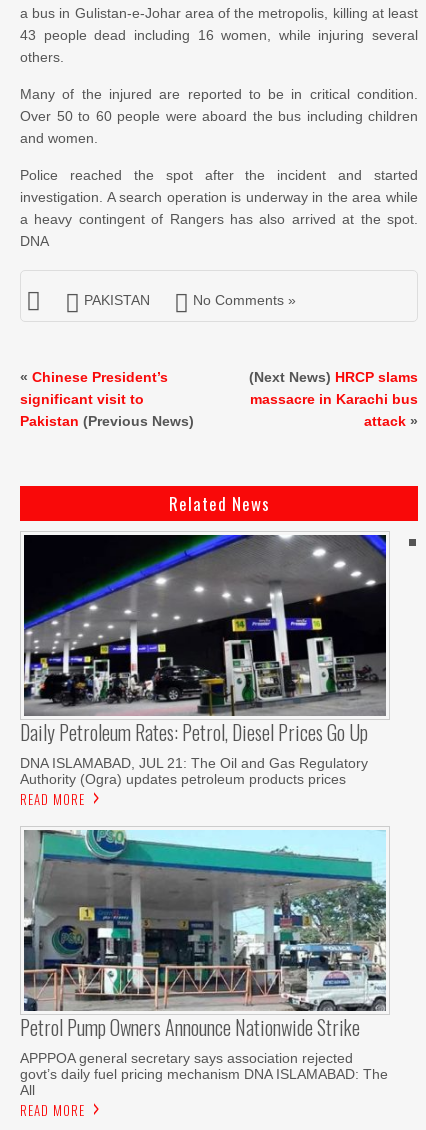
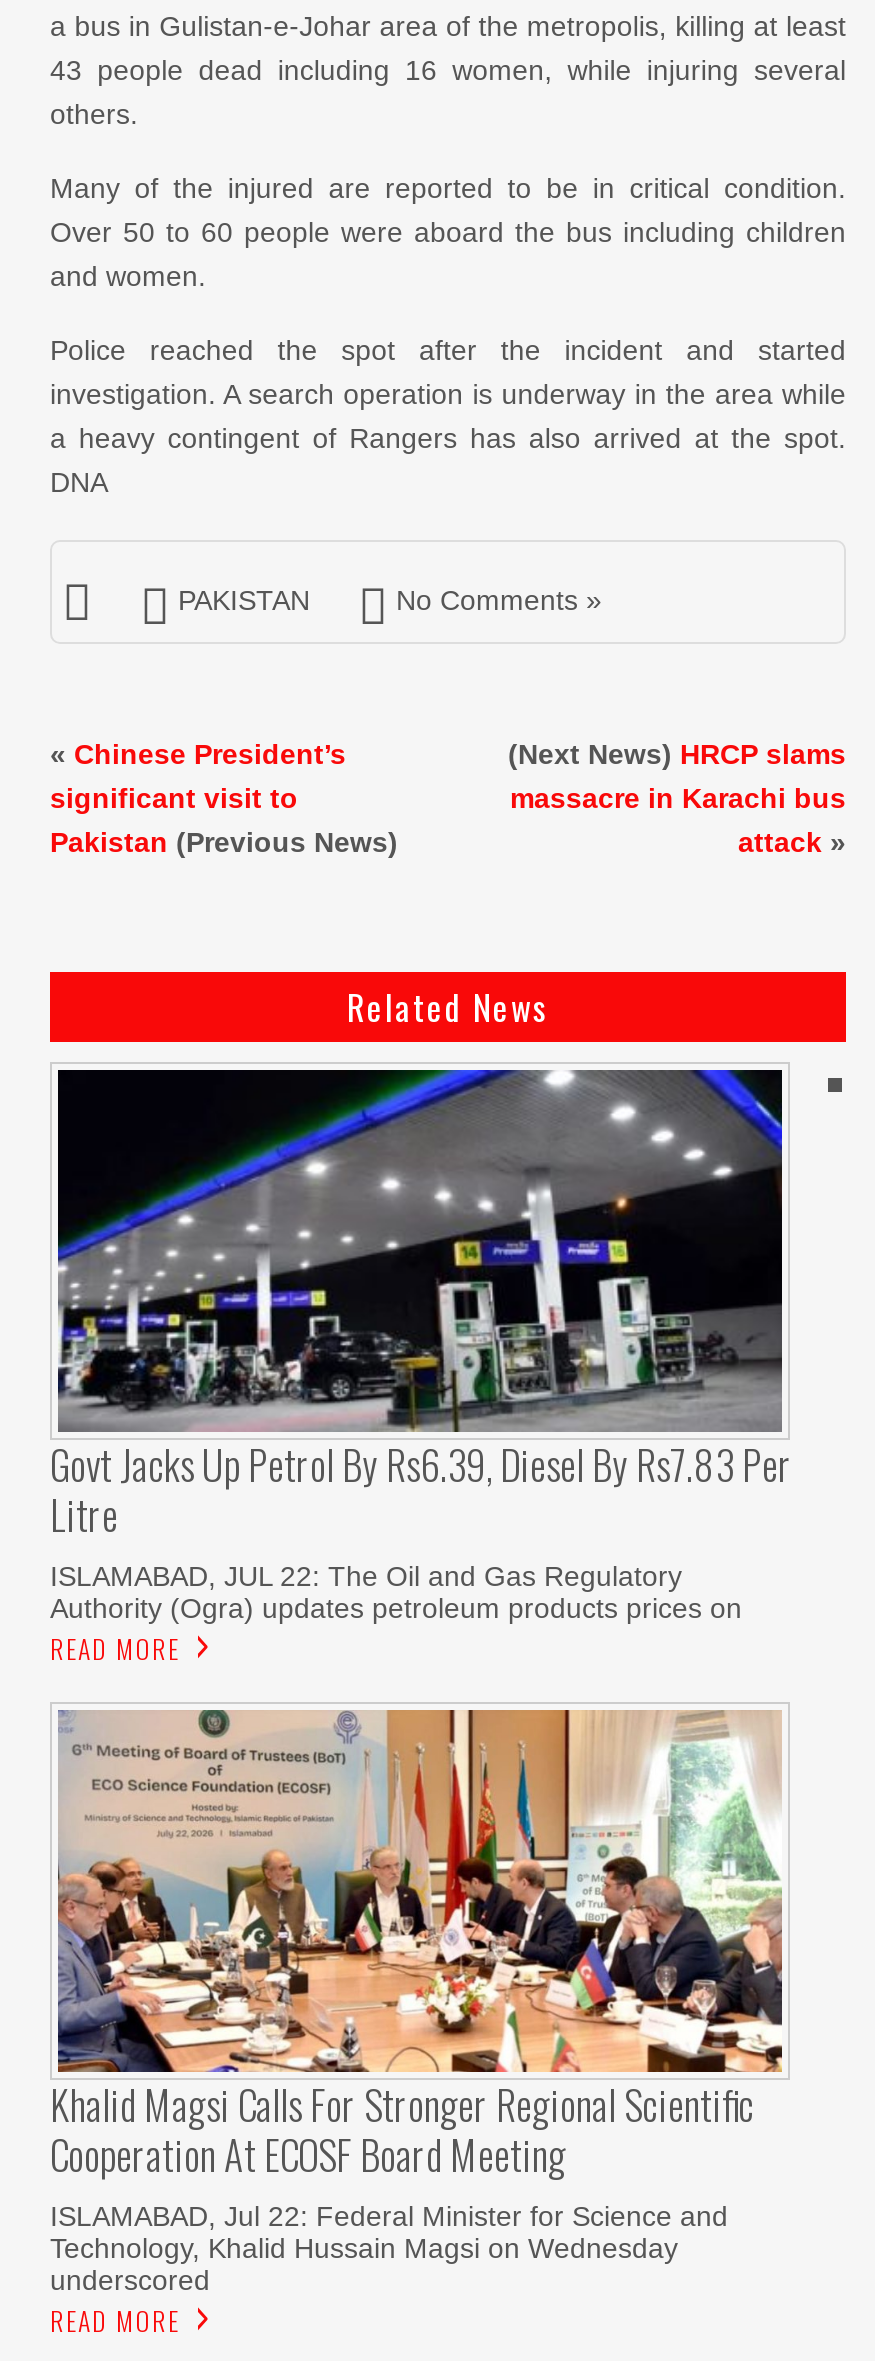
[20,534,387,787] [image] | Daily Petroleum Rates: Petrol, Diesel Prices Go Up | DNA ISLAMABAD, JUL 21: The Oil and Gas Regulatory | Authority (Ogra) updates petroleum products prices -> [50,1068,792,1624] [image] | Govt Jacks Up Petrol By Rs6.39, Diesel By Rs7.83 Per | Litre | ISLAMABAD, JUL 22: The Oil and Gas Regulatory | Authority (Ogra) updates petroleum products prices on
[20,829,388,1098] [image] | Petrol Pump Owners Announce Nationwide Strike | APPPOA general secretary says association rejected | govt’s daily fuel pricing mechanism DNA ISLAMABAD: The | All -> [50,1708,784,2296] [image] | Khalid Magsi Calls For Stronger Regional Scientific | Cooperation At ECOSF Board Meeting | ISLAMABAD, Jul 22: Federal Minister for Science and | Technology, Khalid Hussain Magsi on Wednesday | underscored

